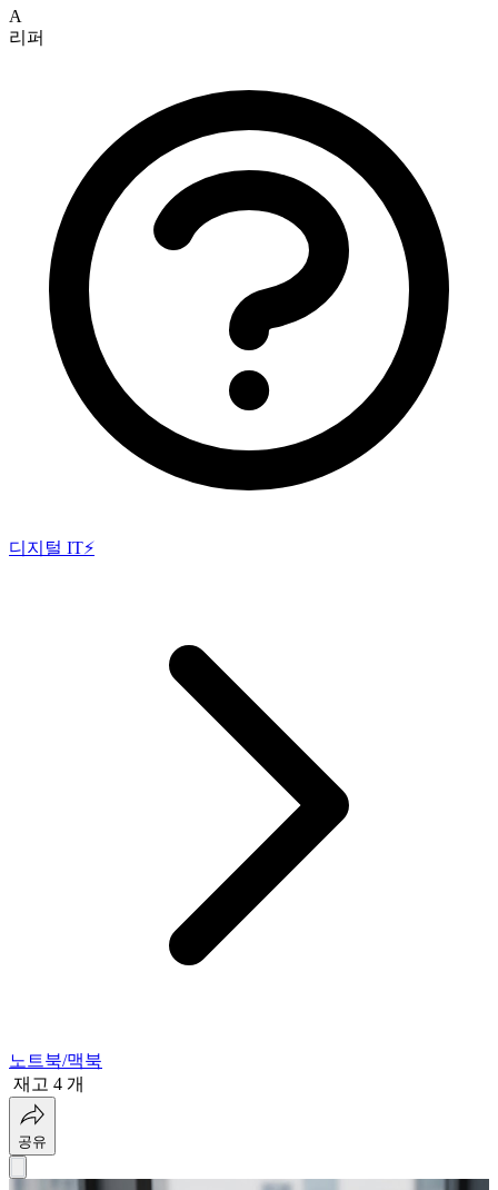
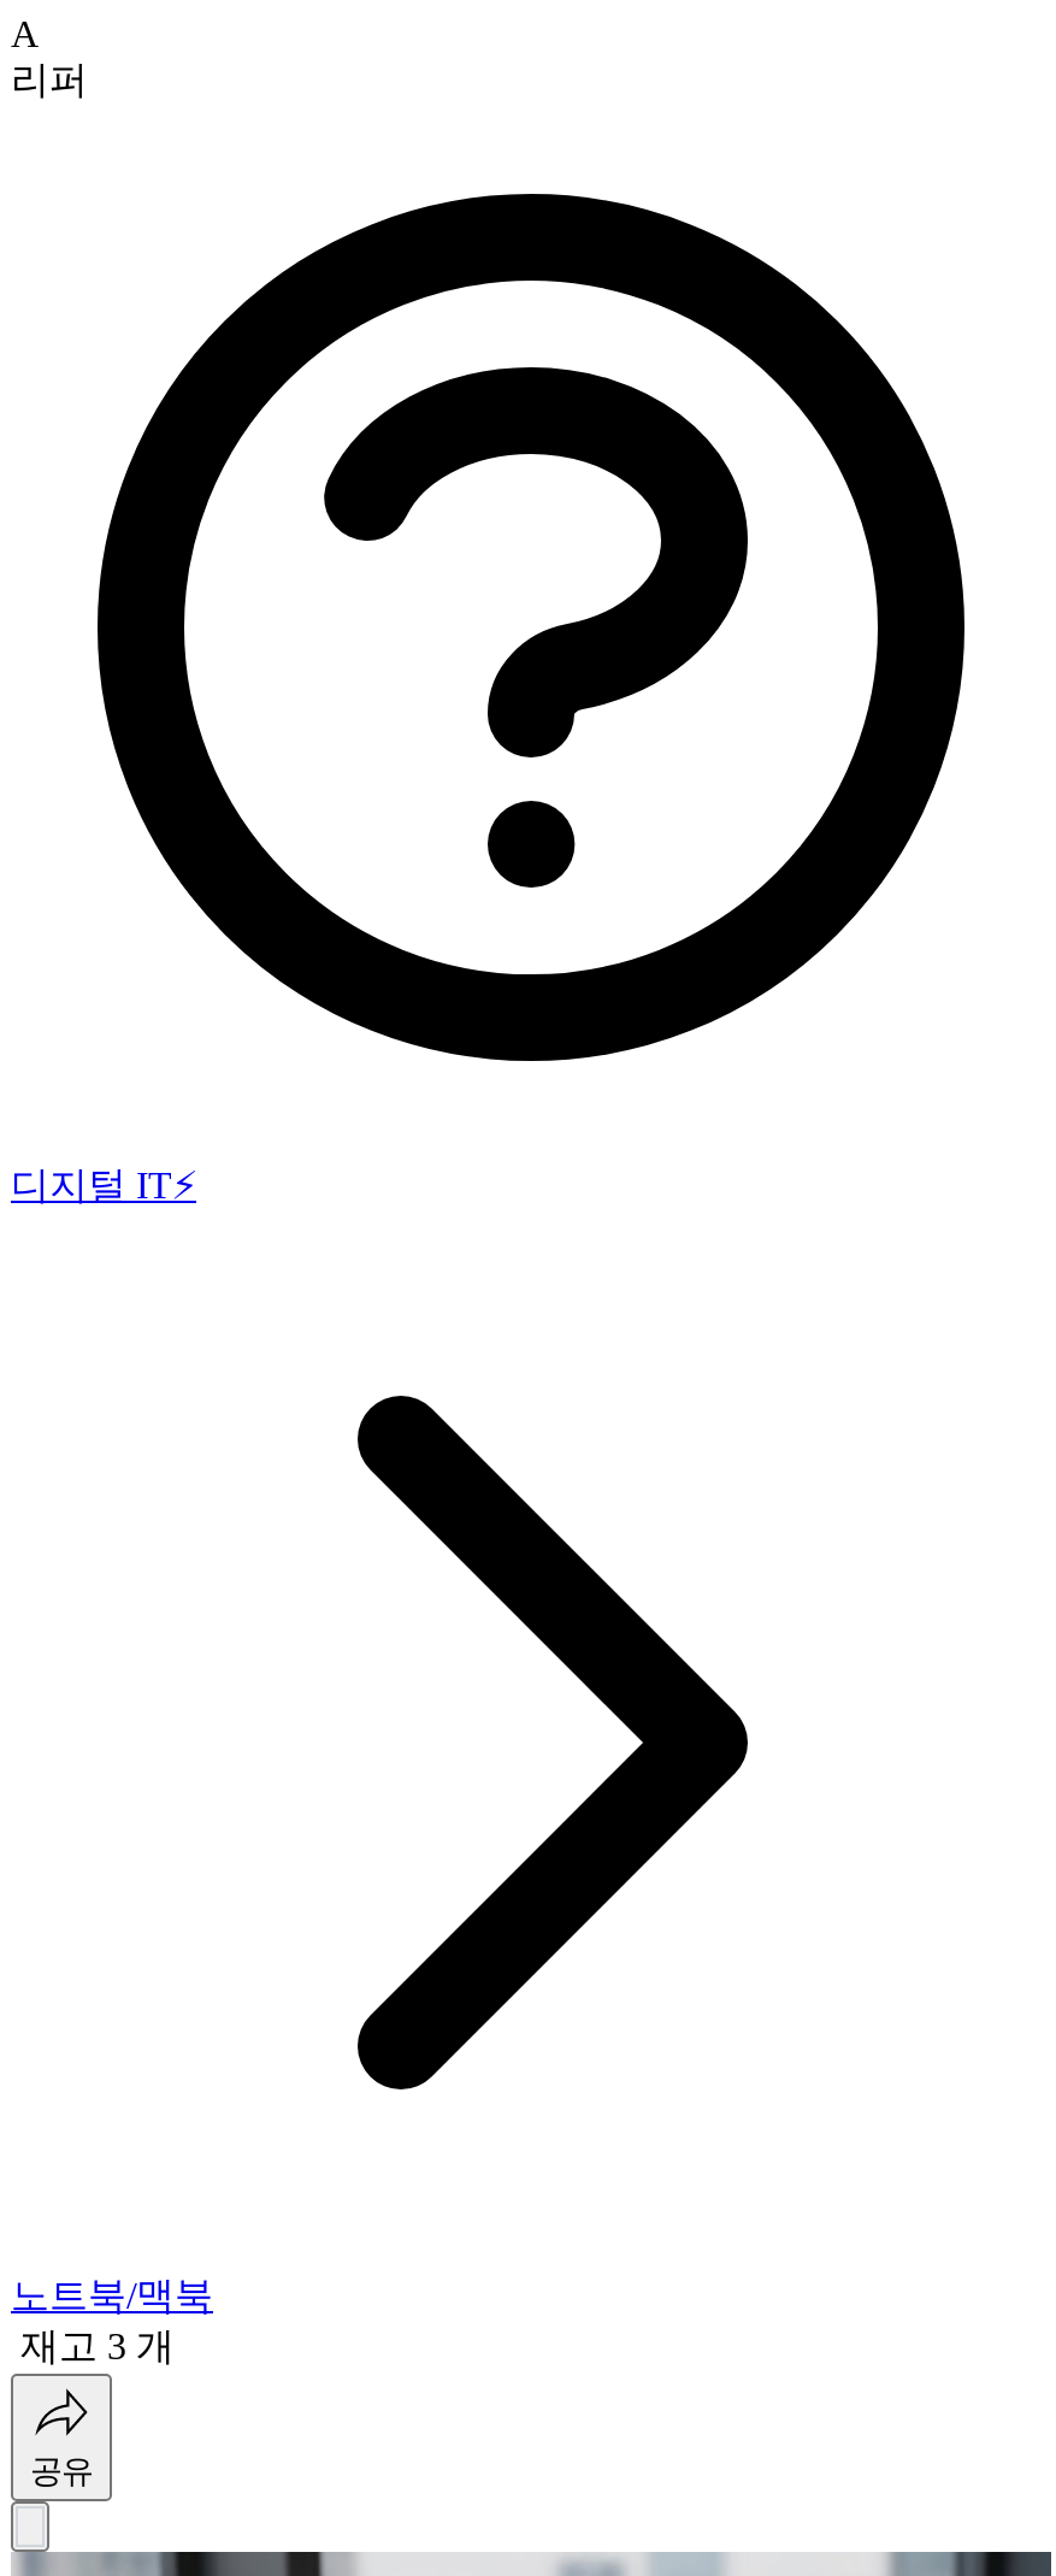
[9,1074,84,1093] 재고 4 개 -> [11,2326,175,2366] 재고 3 개

